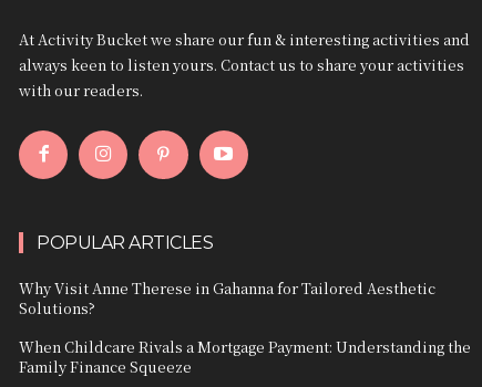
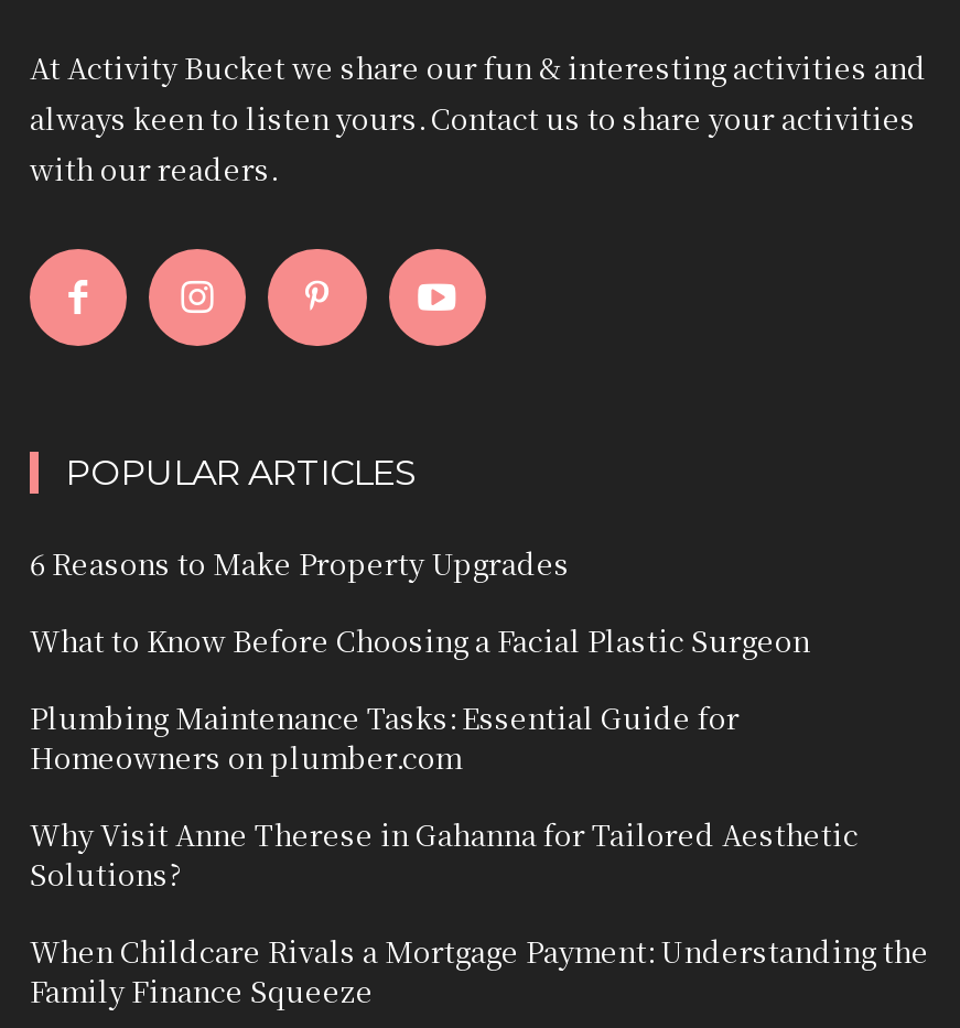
none -> [30,543,810,779] 6 Reasons to Make Property Upgrades | What to Know Before Choosing a Facial Plastic Surgeon | Plumbing Maintenance Tasks: Essential Guide for | Homeowners on plumber.com

